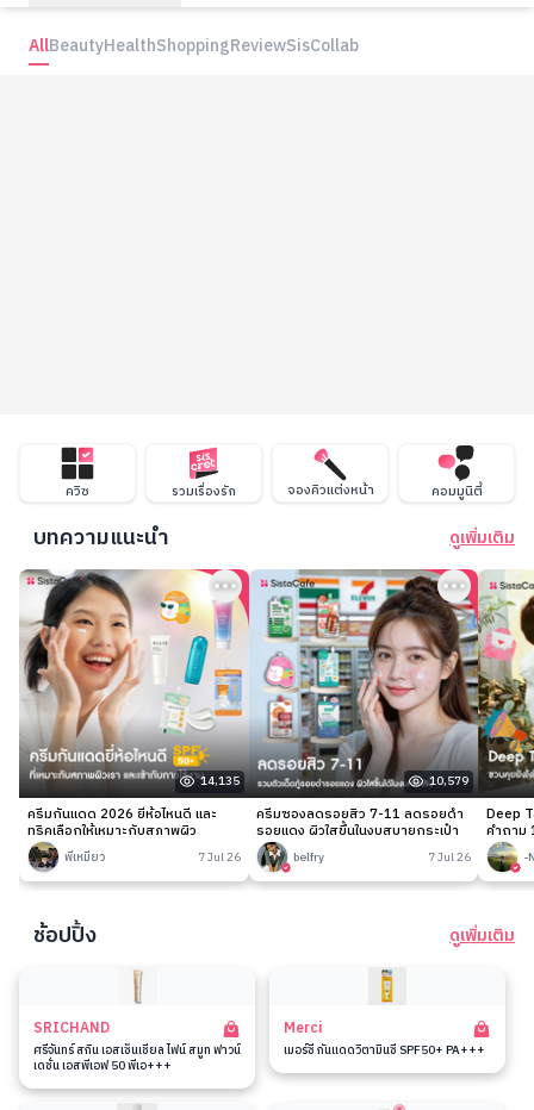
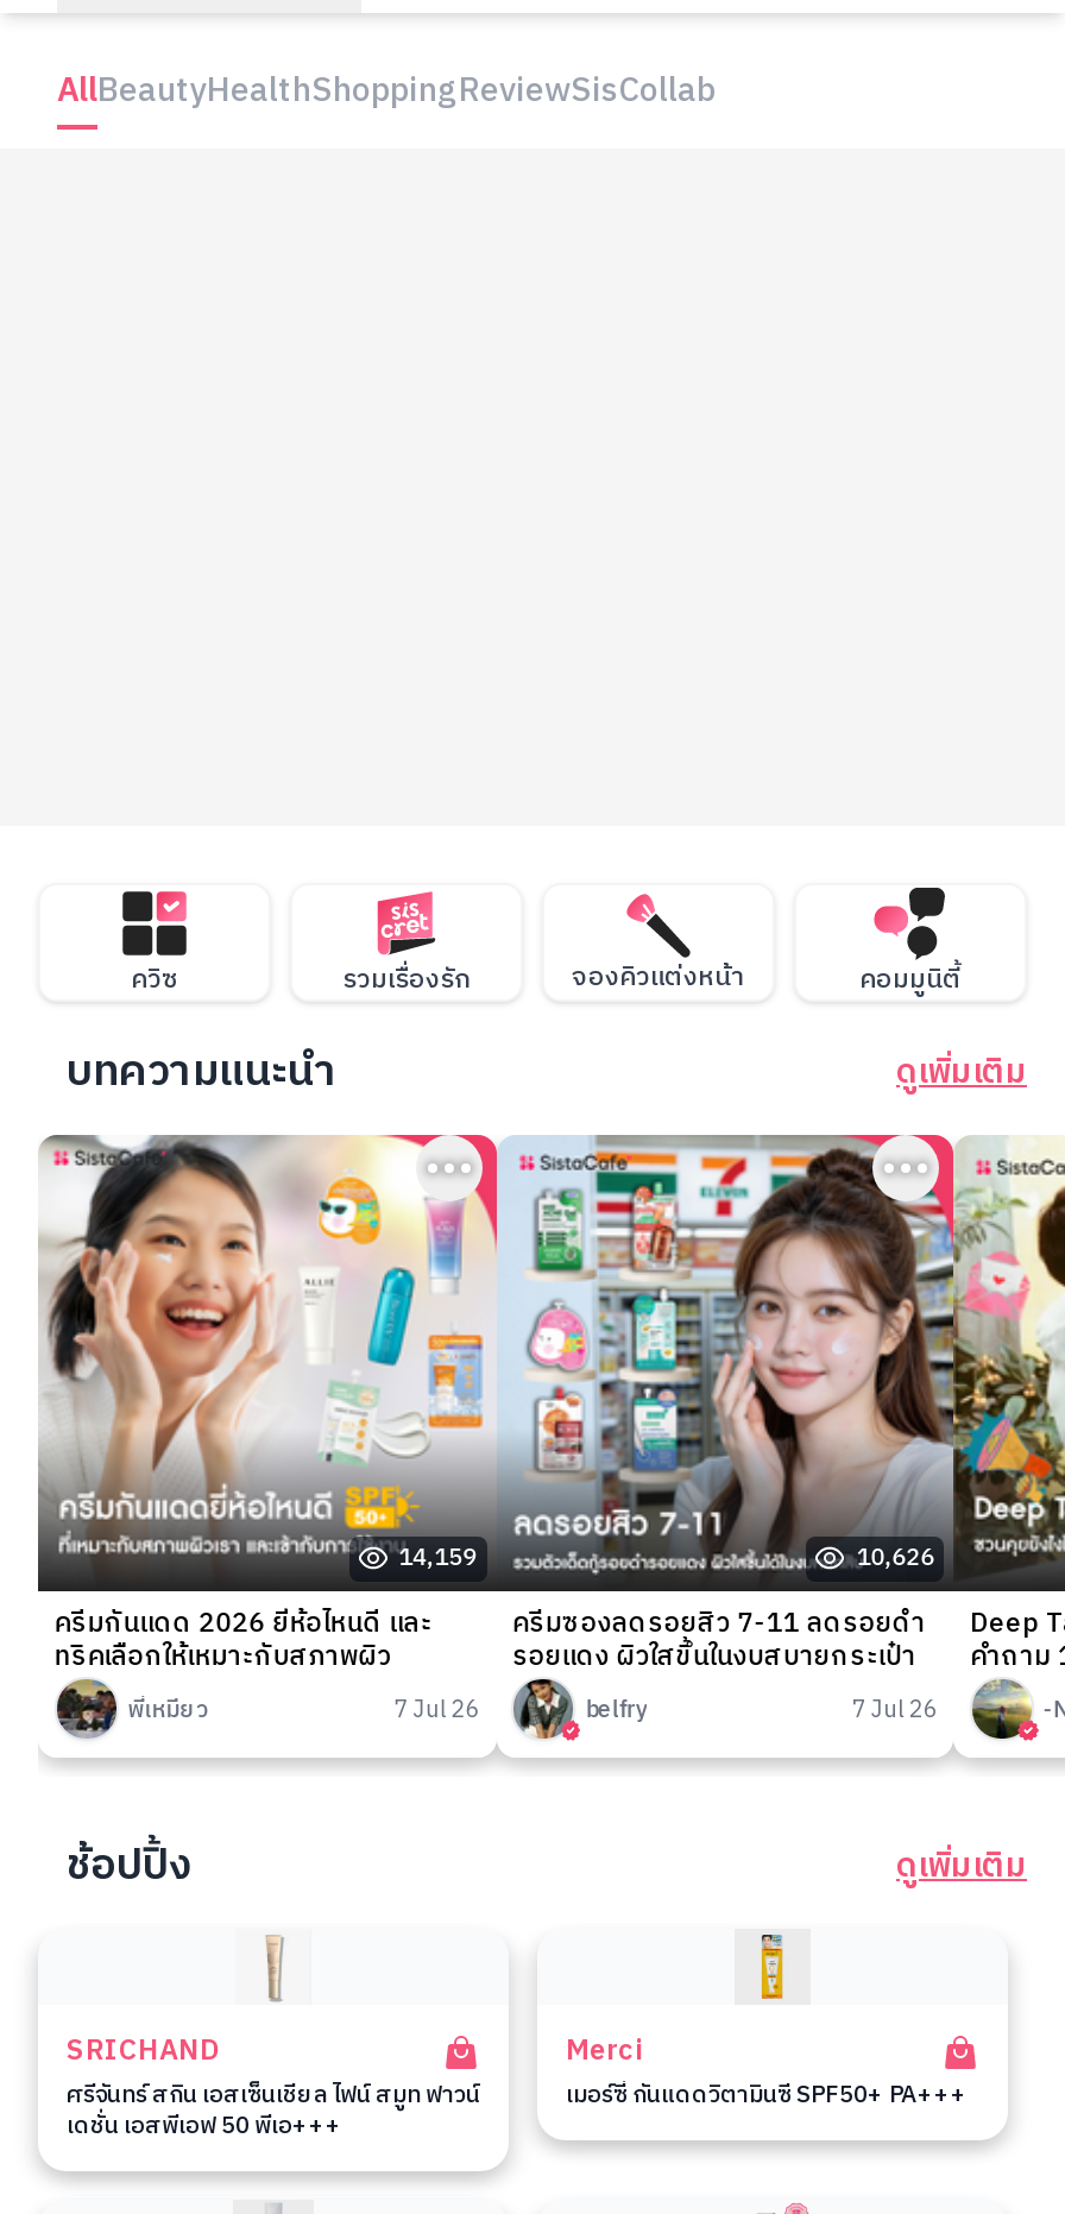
[200,772,239,791] 14,135 -> [398,1540,477,1578] 14,159
[429,772,469,791] 10,579 -> [856,1540,935,1578] 10,626

